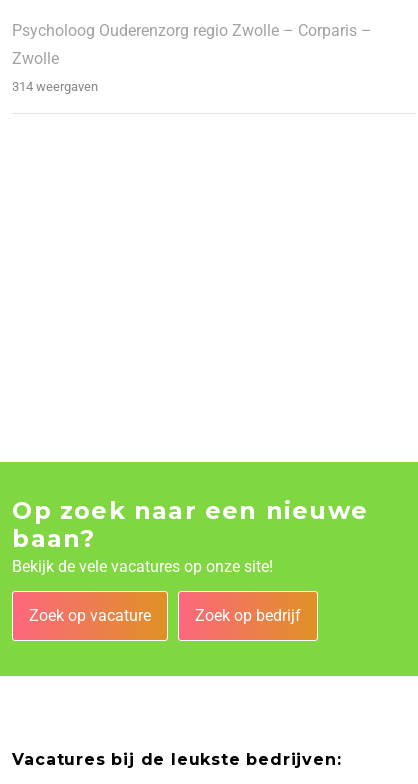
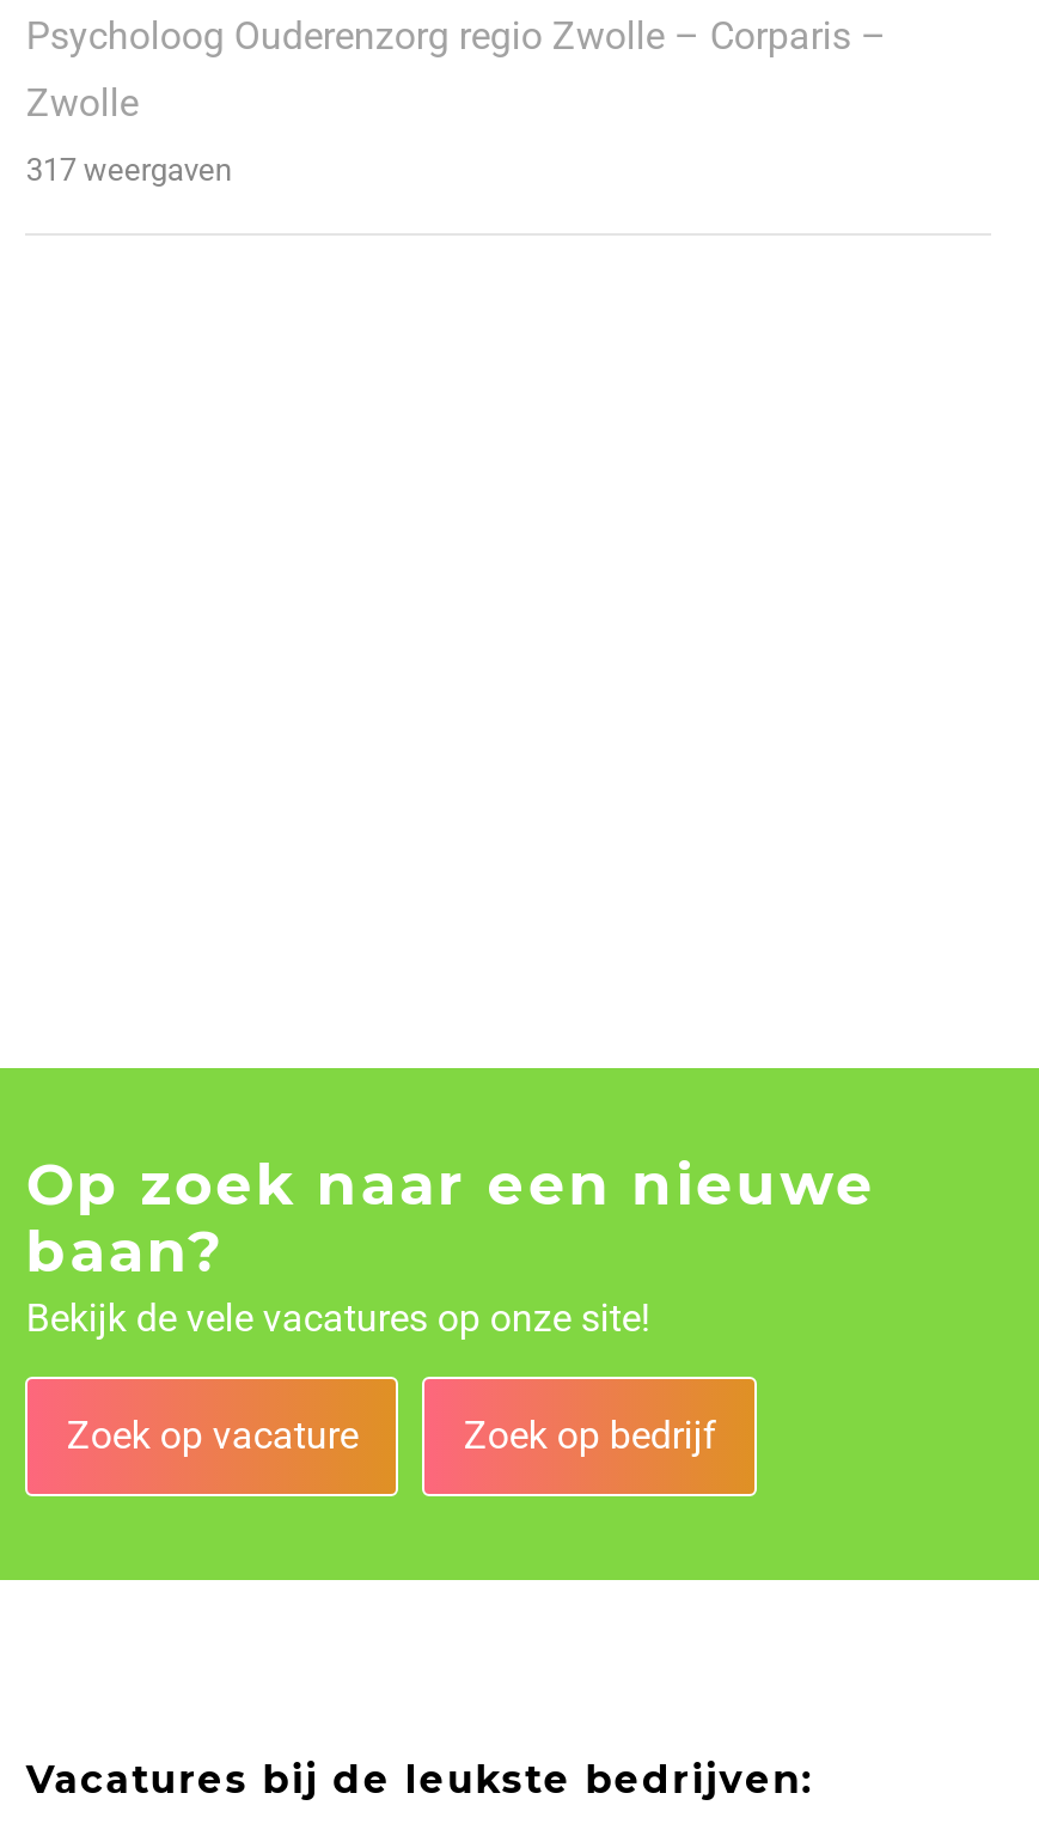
[12,79,98,94] 314 weergaven -> [26,151,232,187] 317 weergaven

